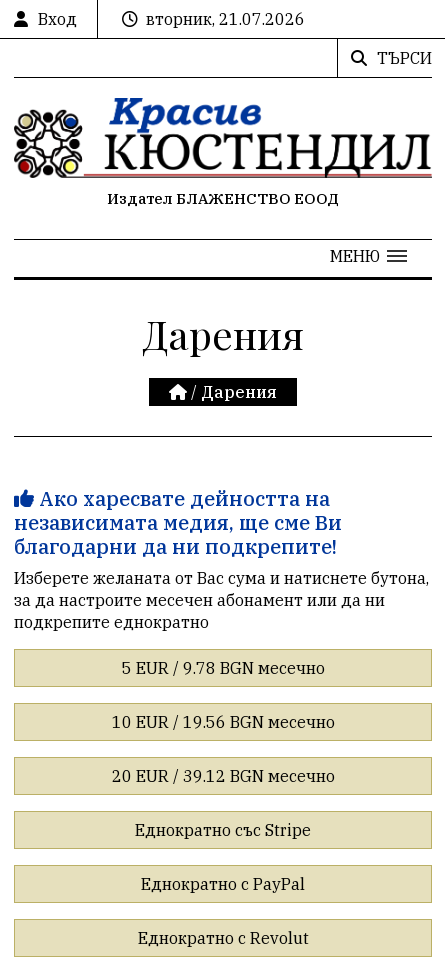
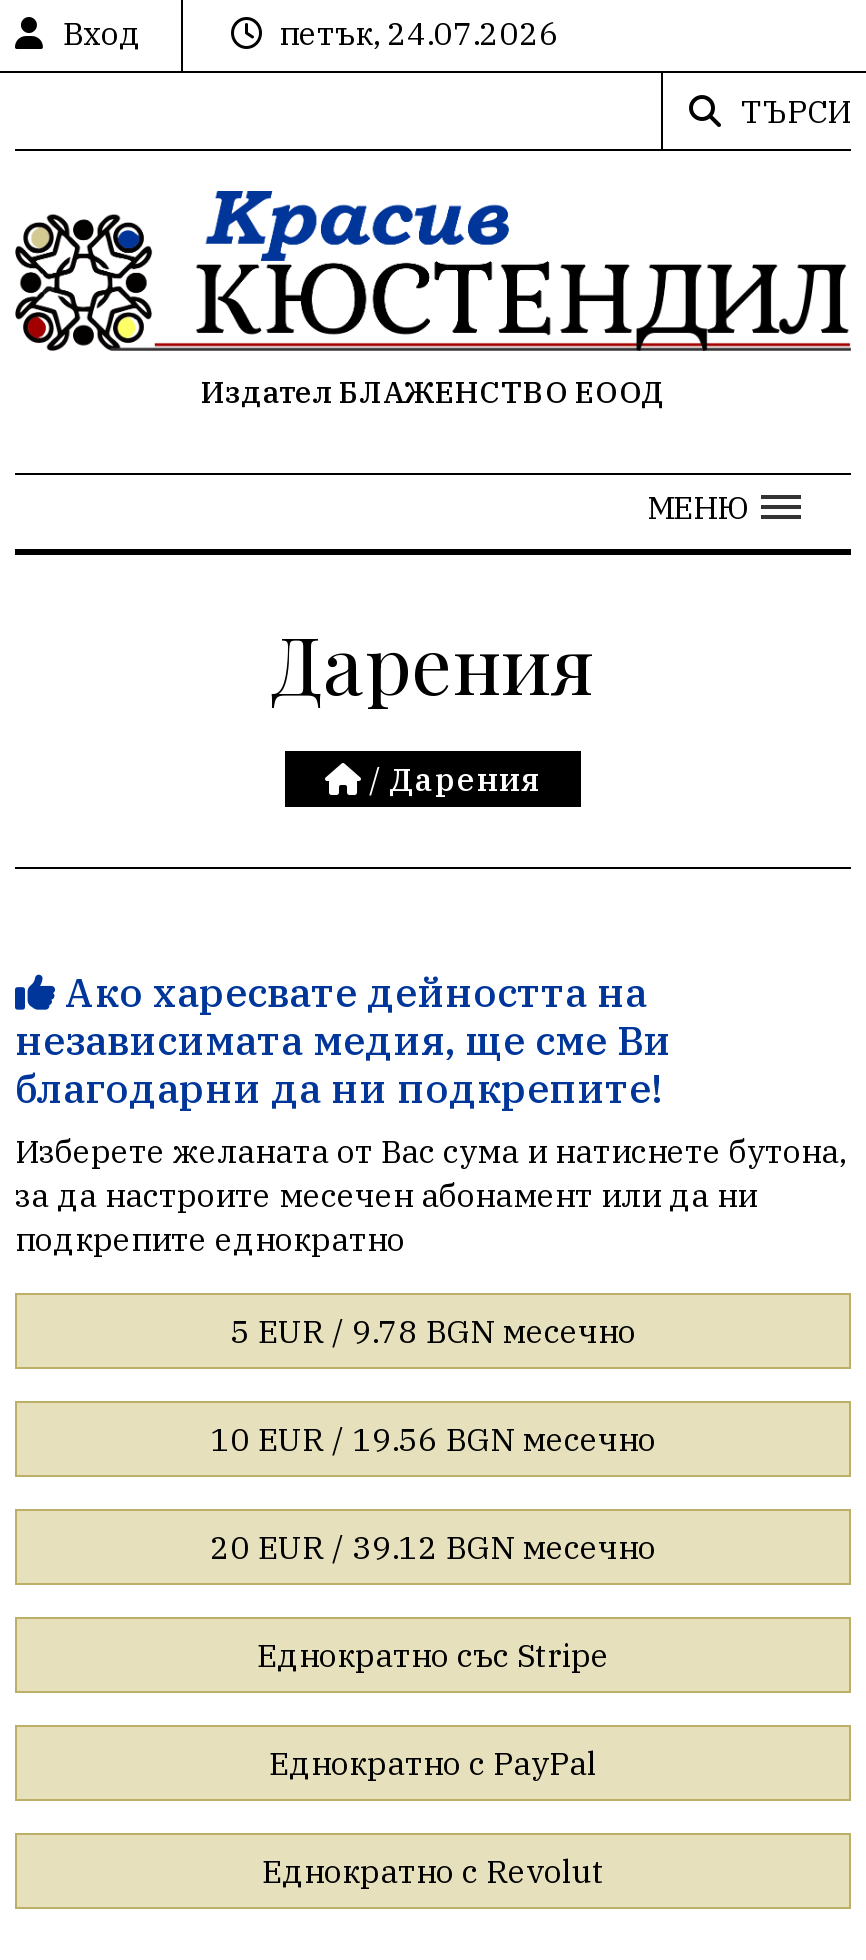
[146,9,305,29] вторник, 21.07.2026 -> [279,13,559,53] петък, 24.07.2026

